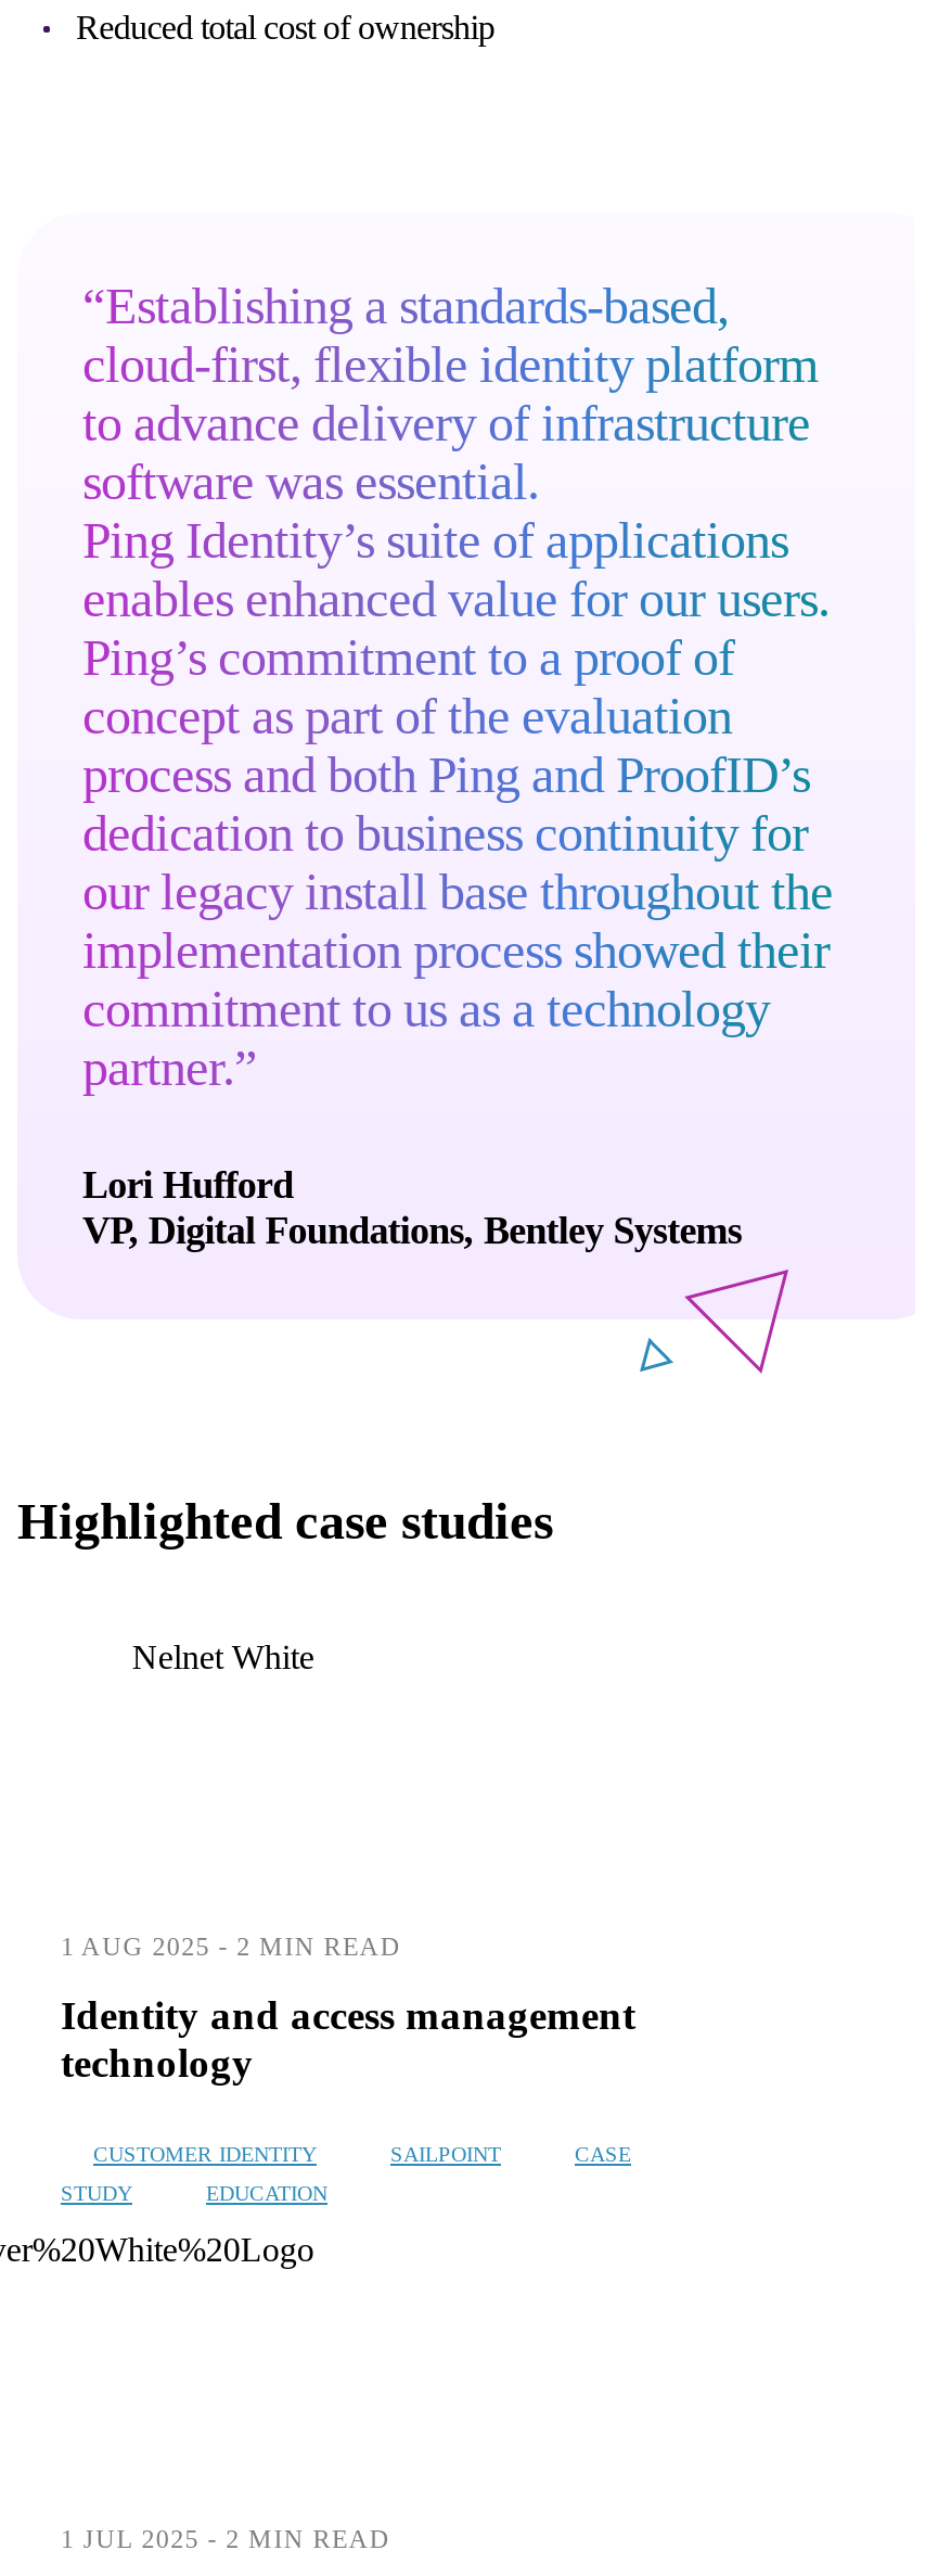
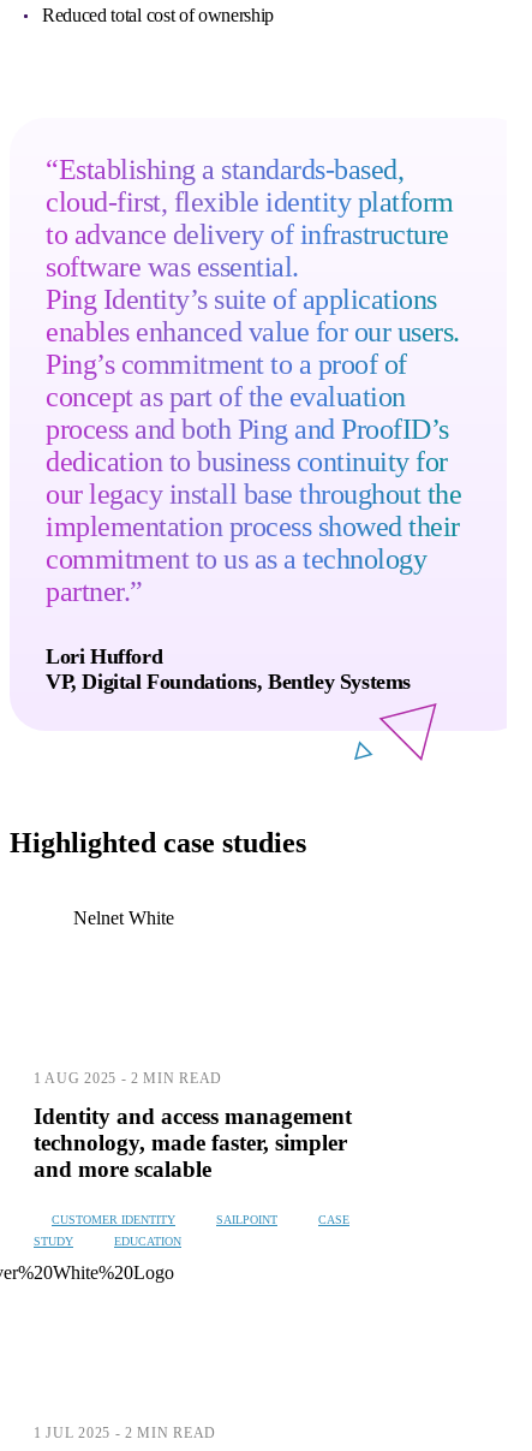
[61,2039,254,2085] technology -> [34,1130,347,1181] technology, made faster, simpler | and more scalable

